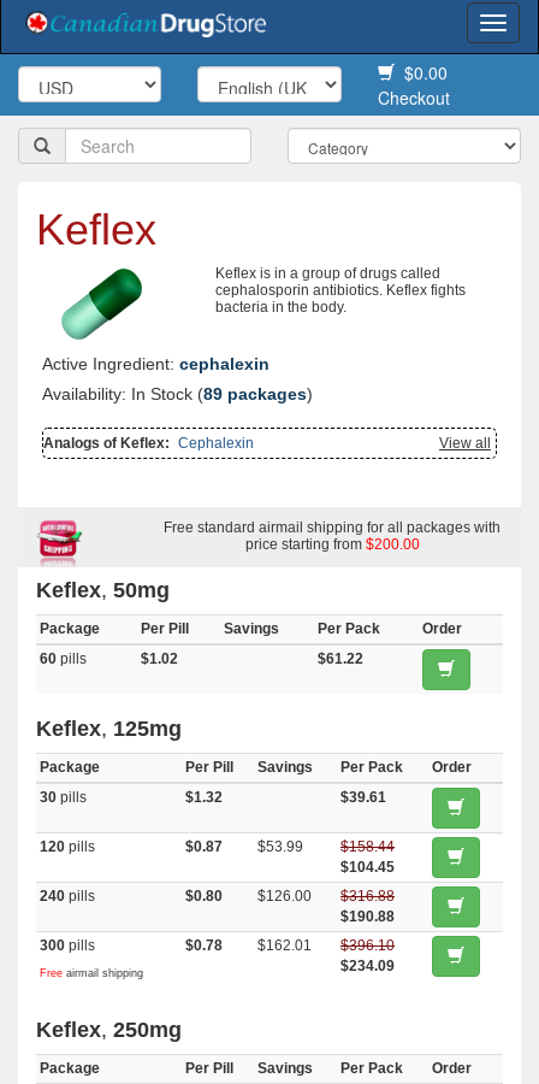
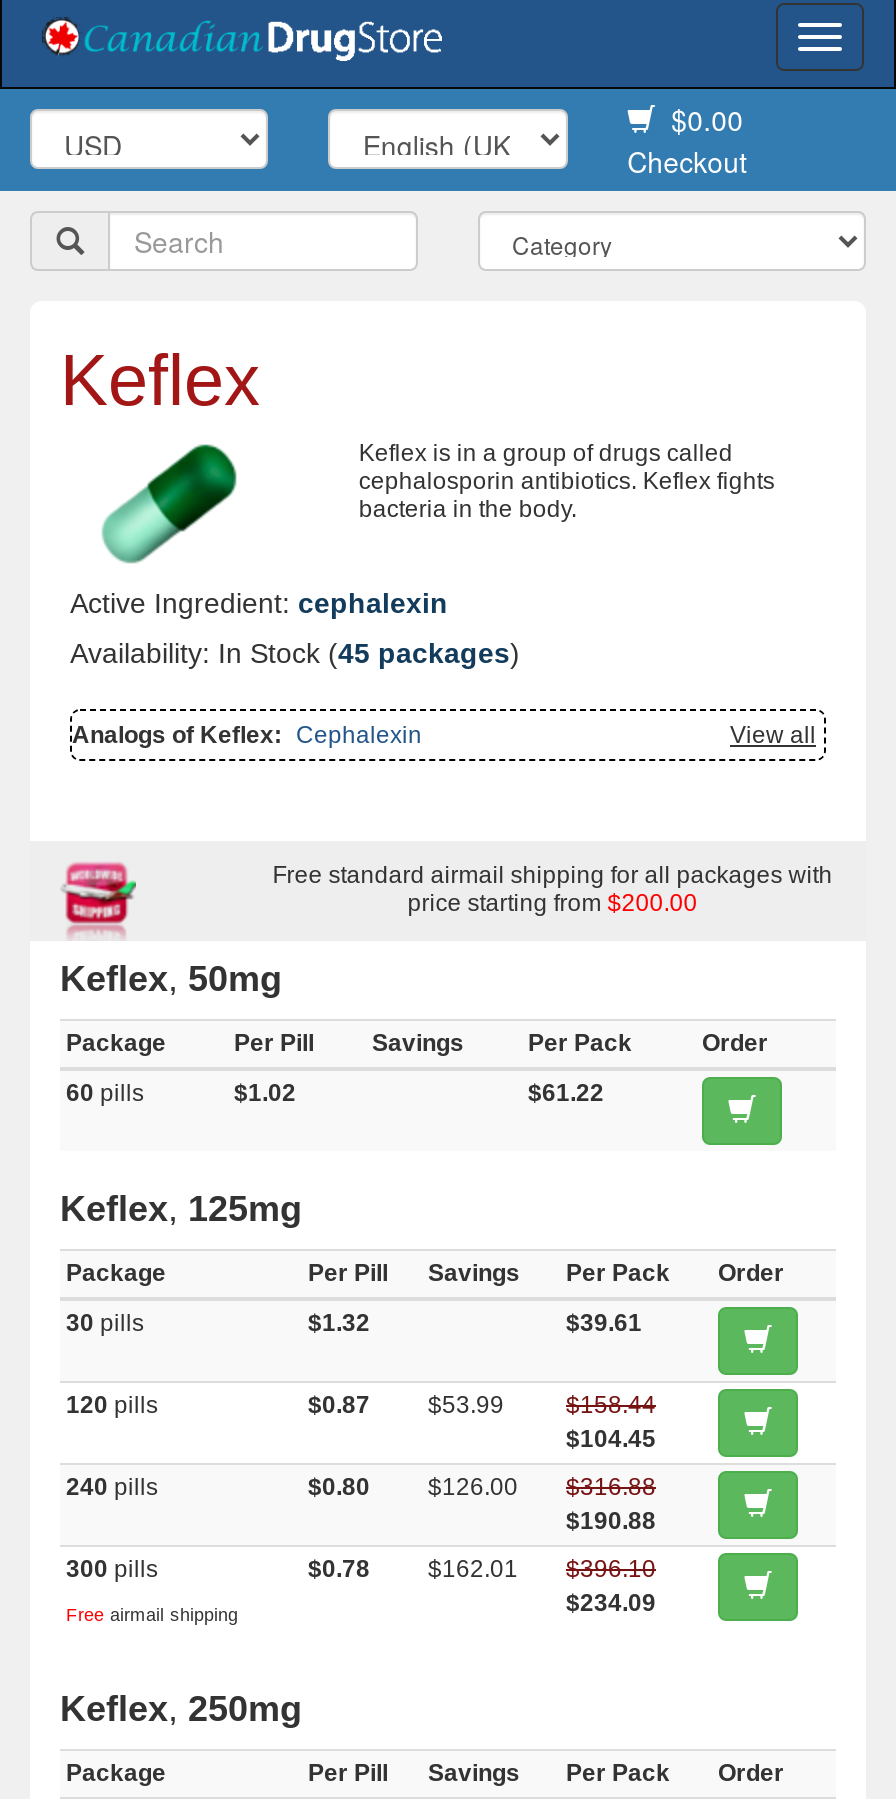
[42,384,313,403] Availability: In Stock (89 packages) -> [70,637,520,669] Availability: In Stock (45 packages)

